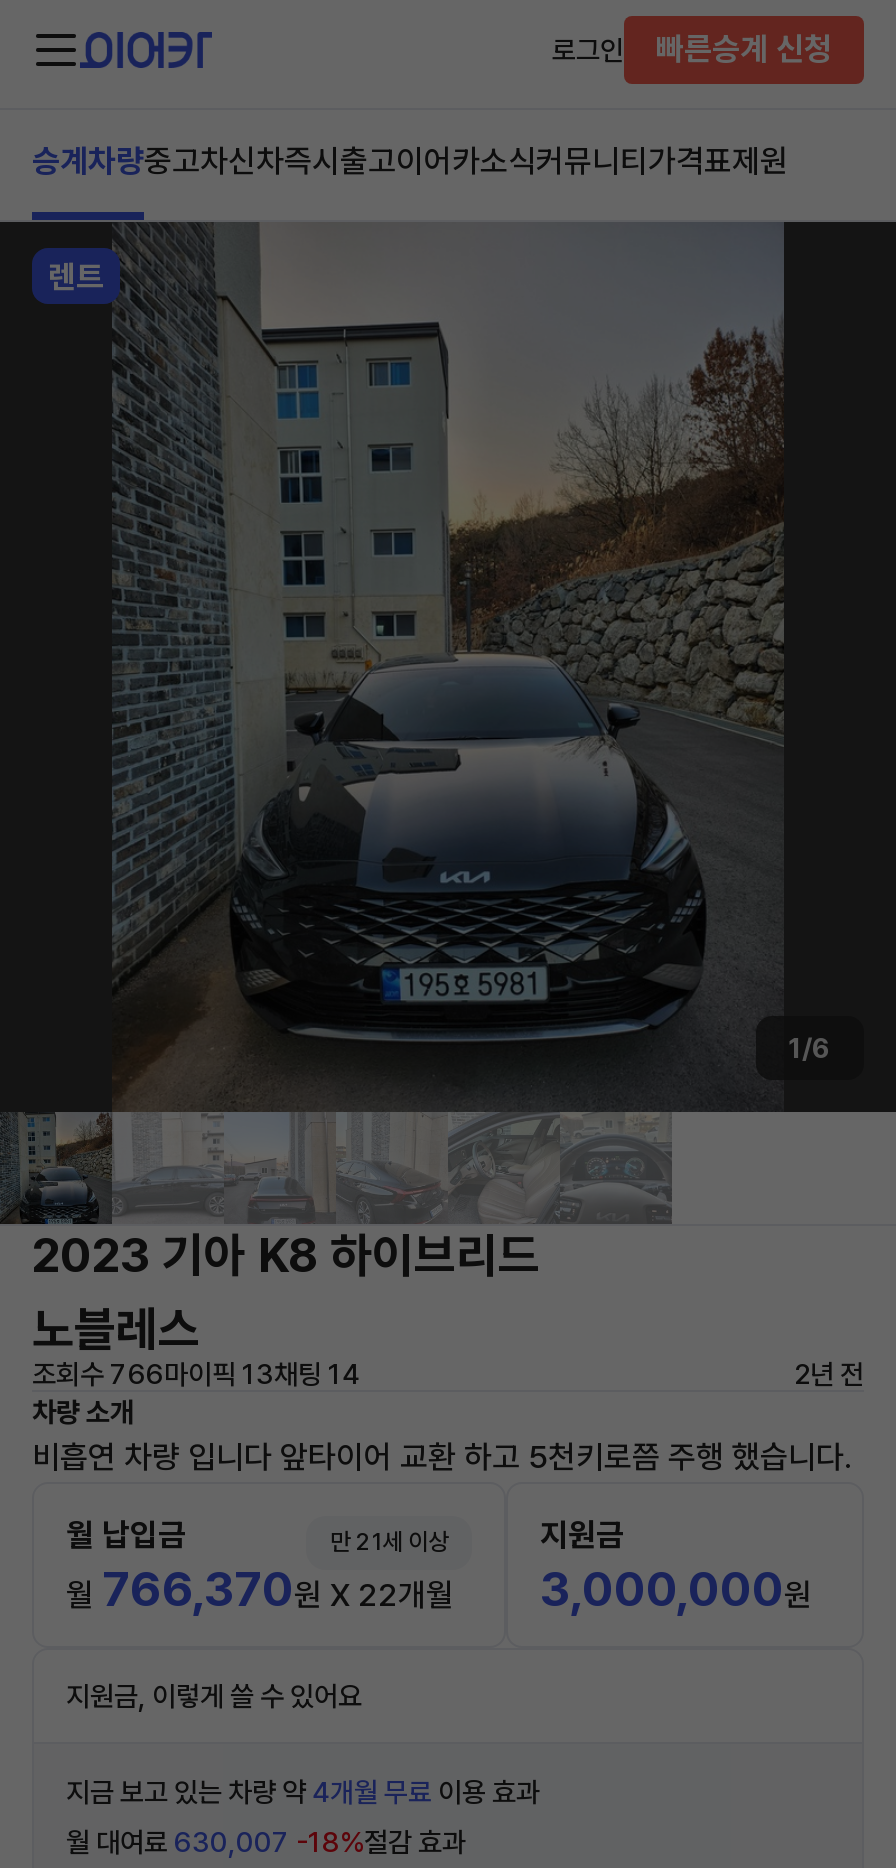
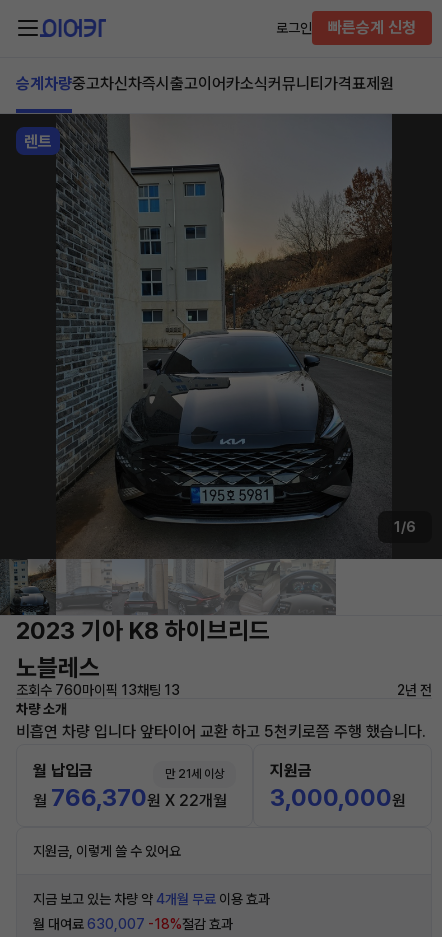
[32,1358,360,1390] 조회수 766마이픽 13채팅 14 -> [16,682,180,698] 조회수 760마이픽 13채팅 13

